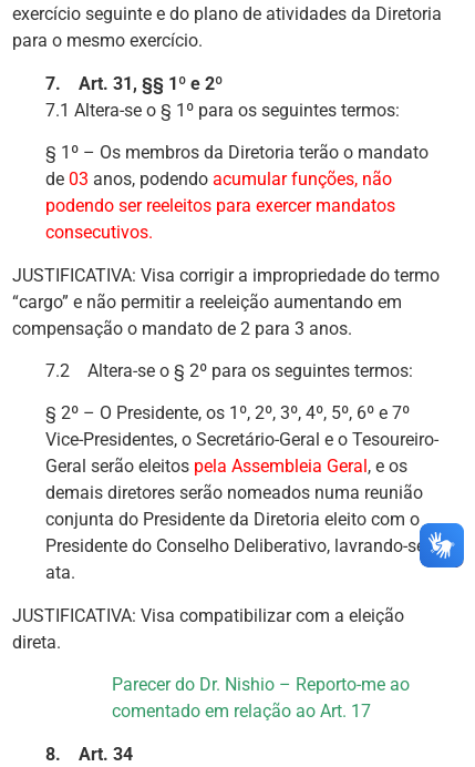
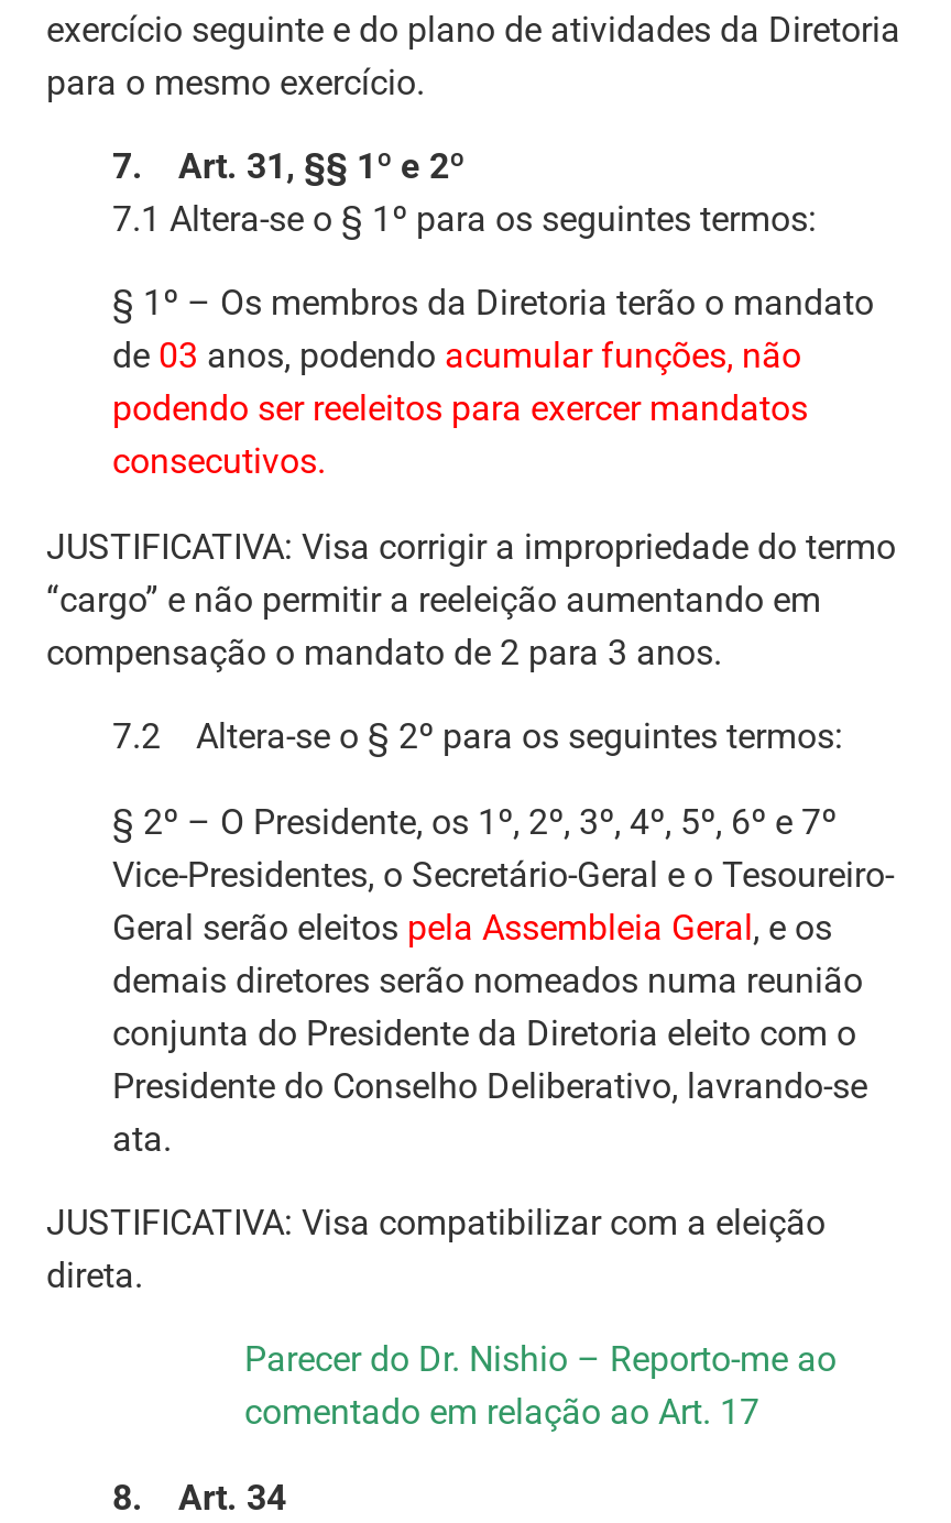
[419,522,465,569] [image] -> none

